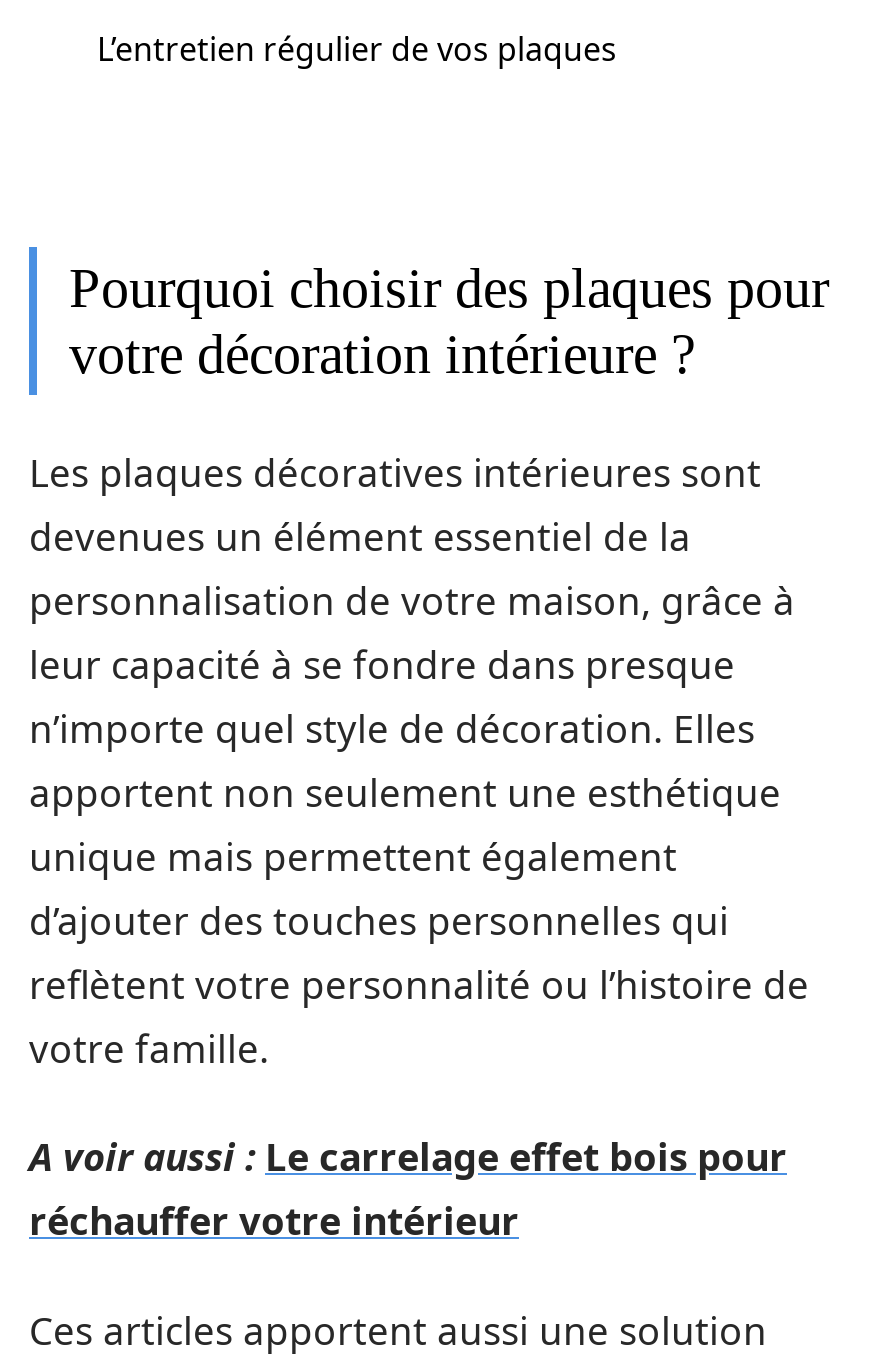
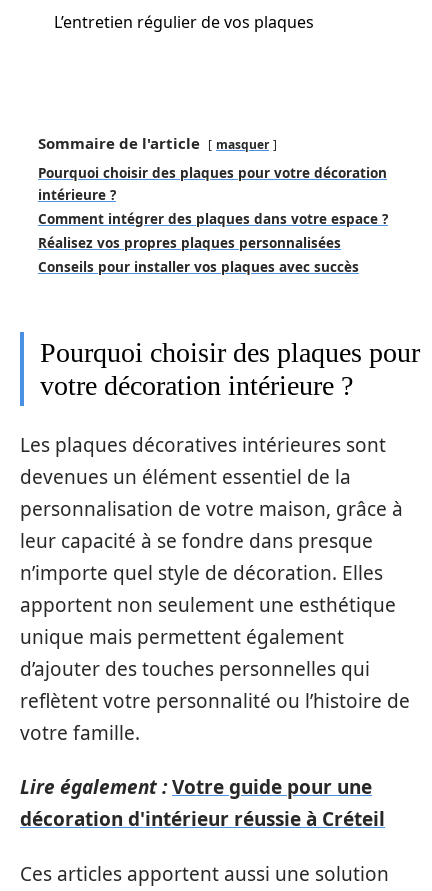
none -> [38,133,388,276] Sommaire de l'article | masquer | Pourquoi choisir des plaques pour votre décoration | intérieure ? | Comment intégrer des plaques dans votre espace ? | Réalisez vos propres plaques personnalisées | Conseils pour installer vos plaques avec succès
[29,1131,787,1247] A voir aussi : Le carrelage effet bois pour | réchauffer votre intérieur -> [20,774,385,832] Lire également : Votre guide pour une | décoration d'intérieur réussie à Créteil

